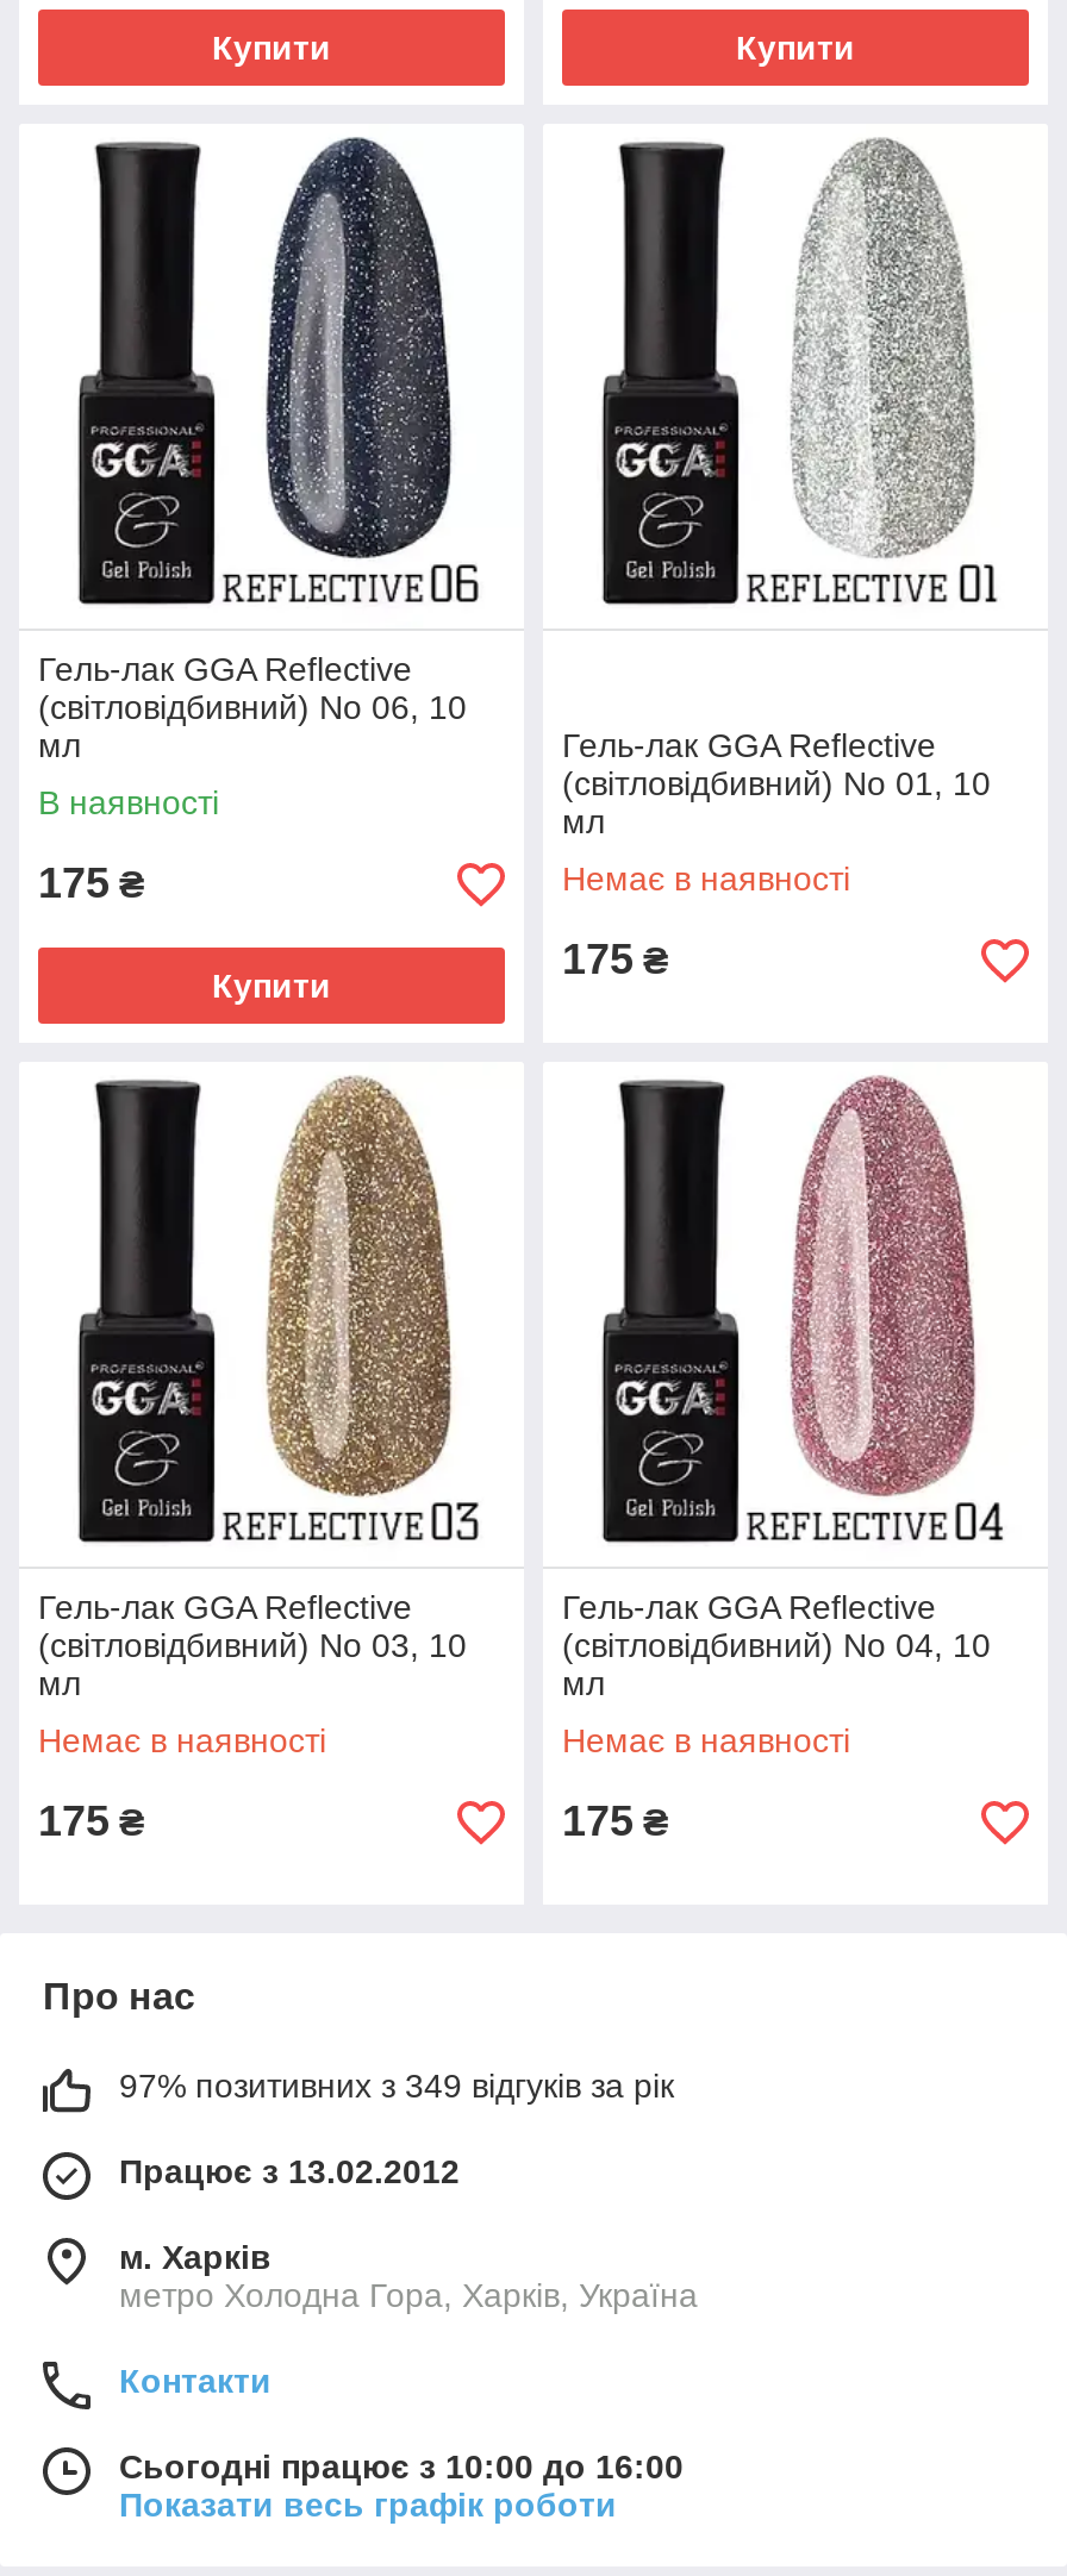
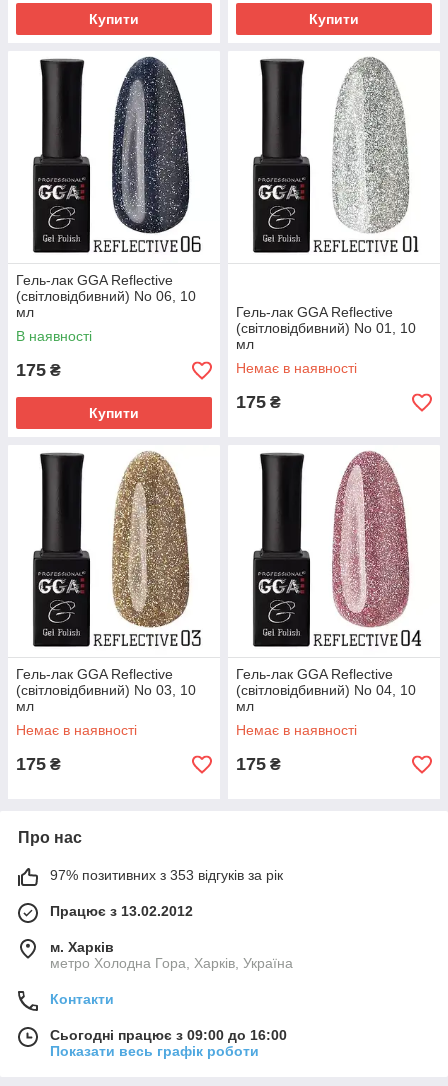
[119,2067,674,2105] 97% позитивних з 349 відгуків за рік -> [50,867,283,883] 97% позитивних з 353 відгуків за рік
[119,2447,684,2486] Сьогодні працює з 10:00 до 16:00 -> [50,1027,287,1043] Сьогодні працює з 09:00 до 16:00

